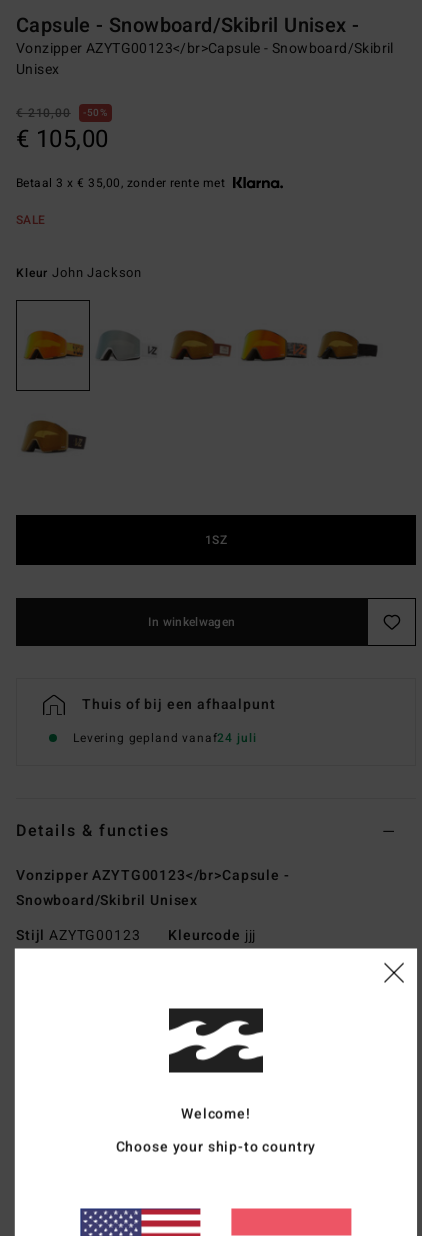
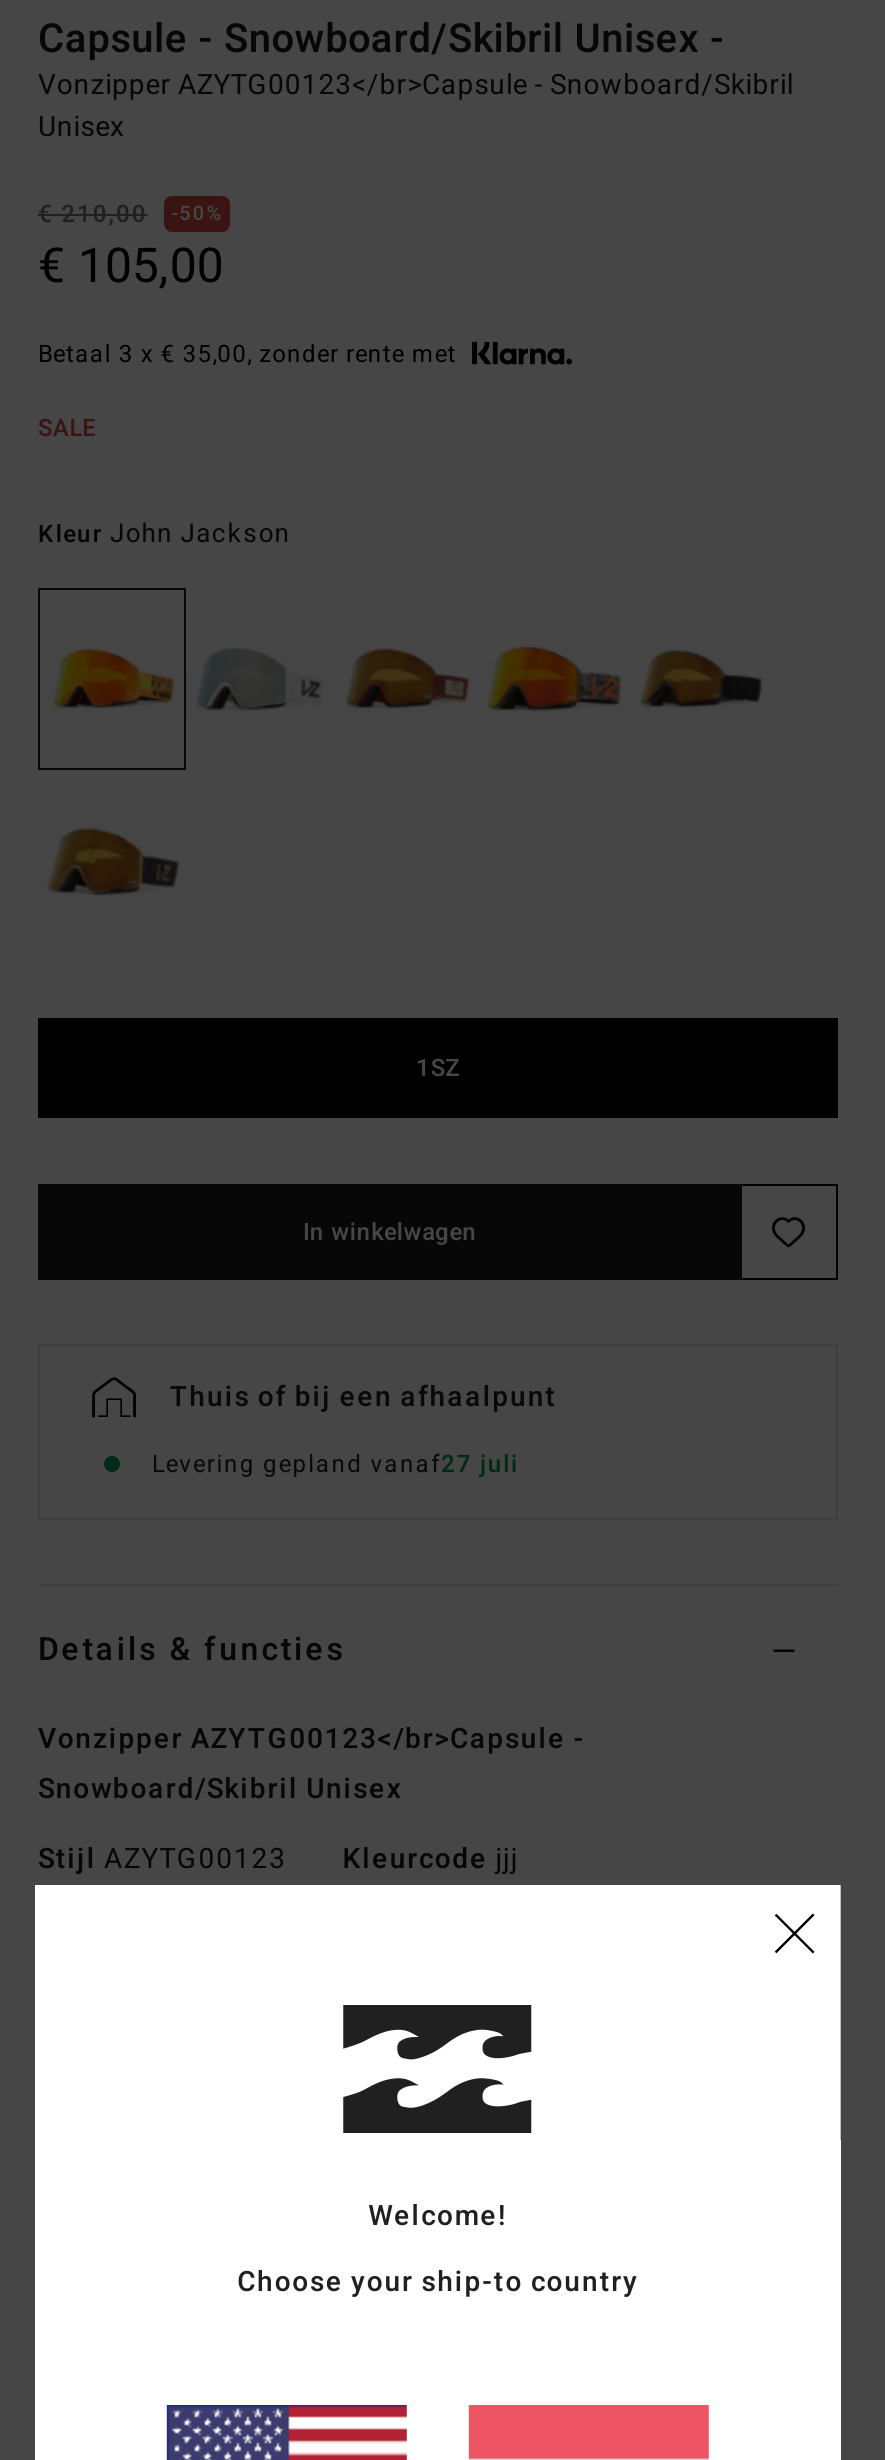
[73,729,256,747] Levering gepland vanaf24 juli -> [152,1446,519,1482] Levering gepland vanaf27 juli

